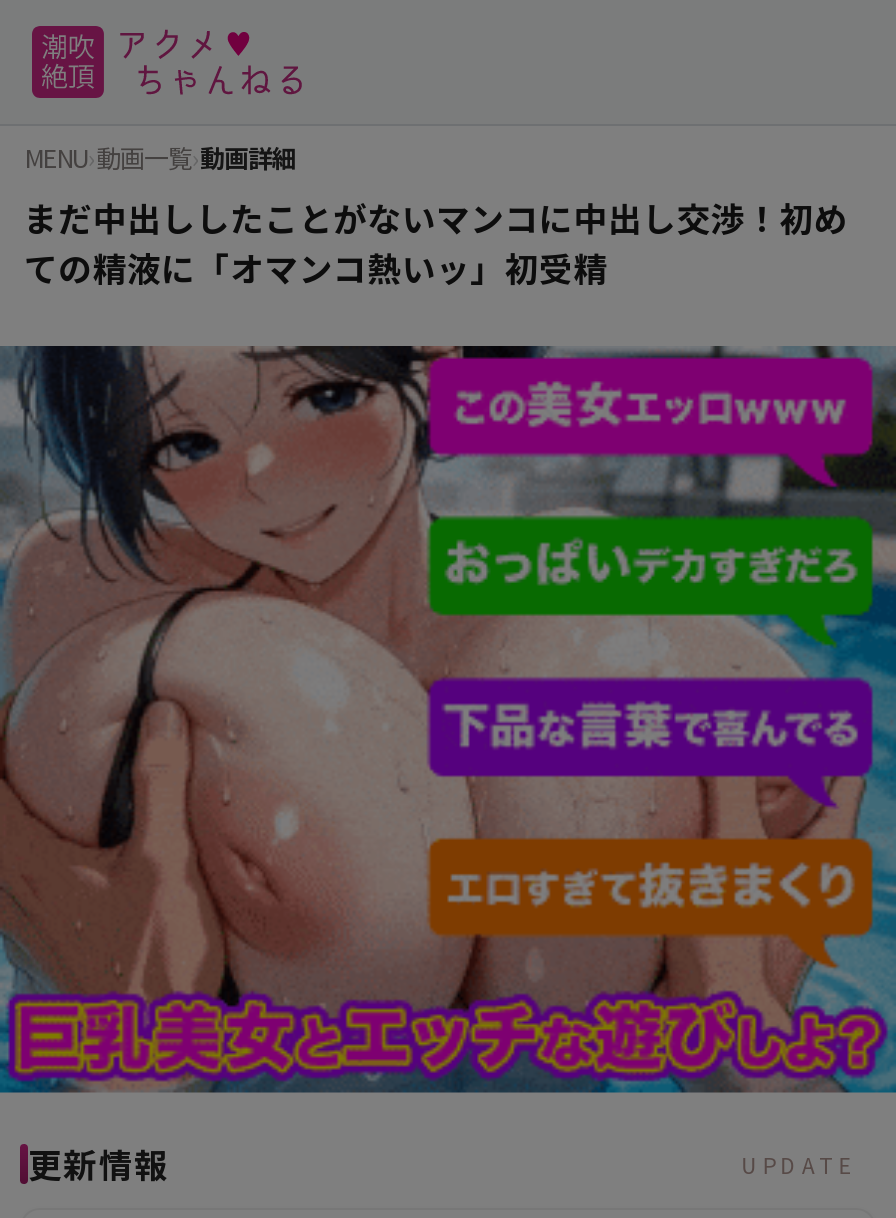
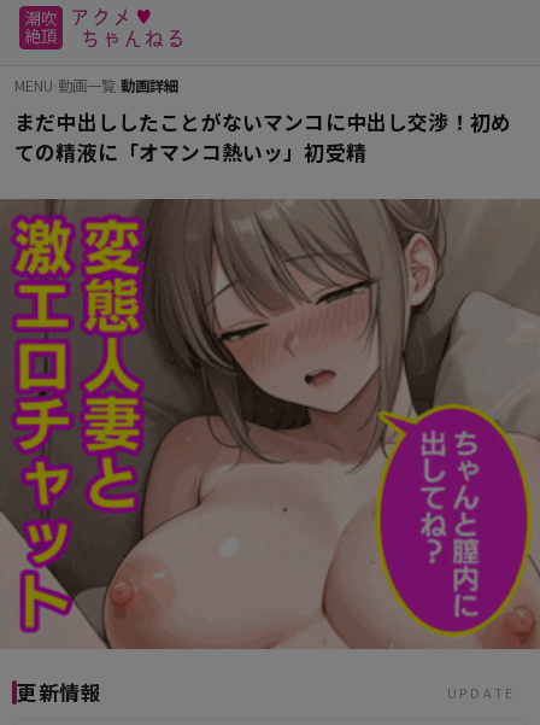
[6,344,890,1094] [image] -> [4,198,536,650] [image]

